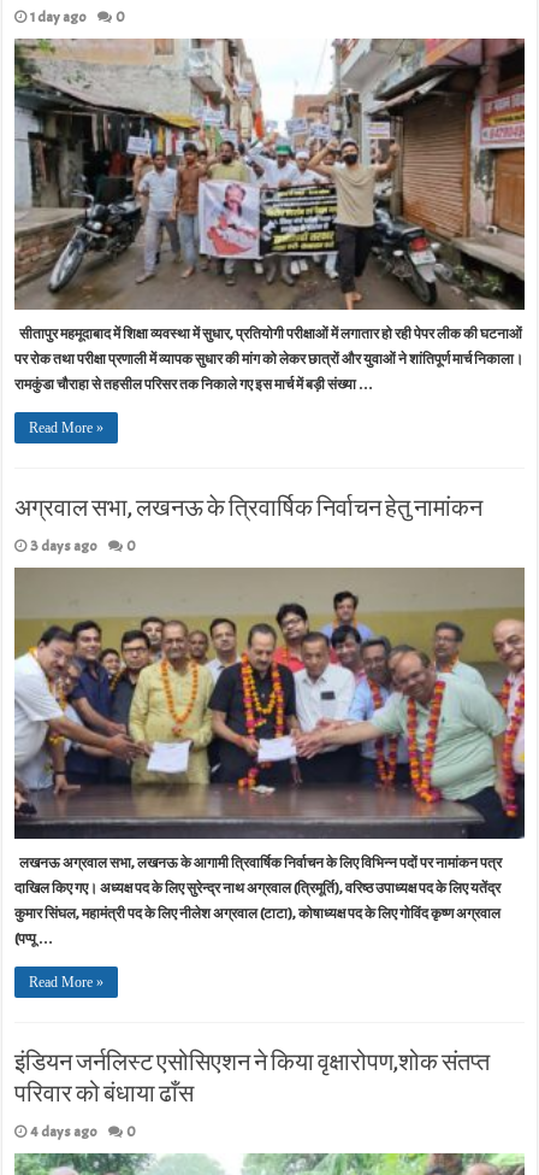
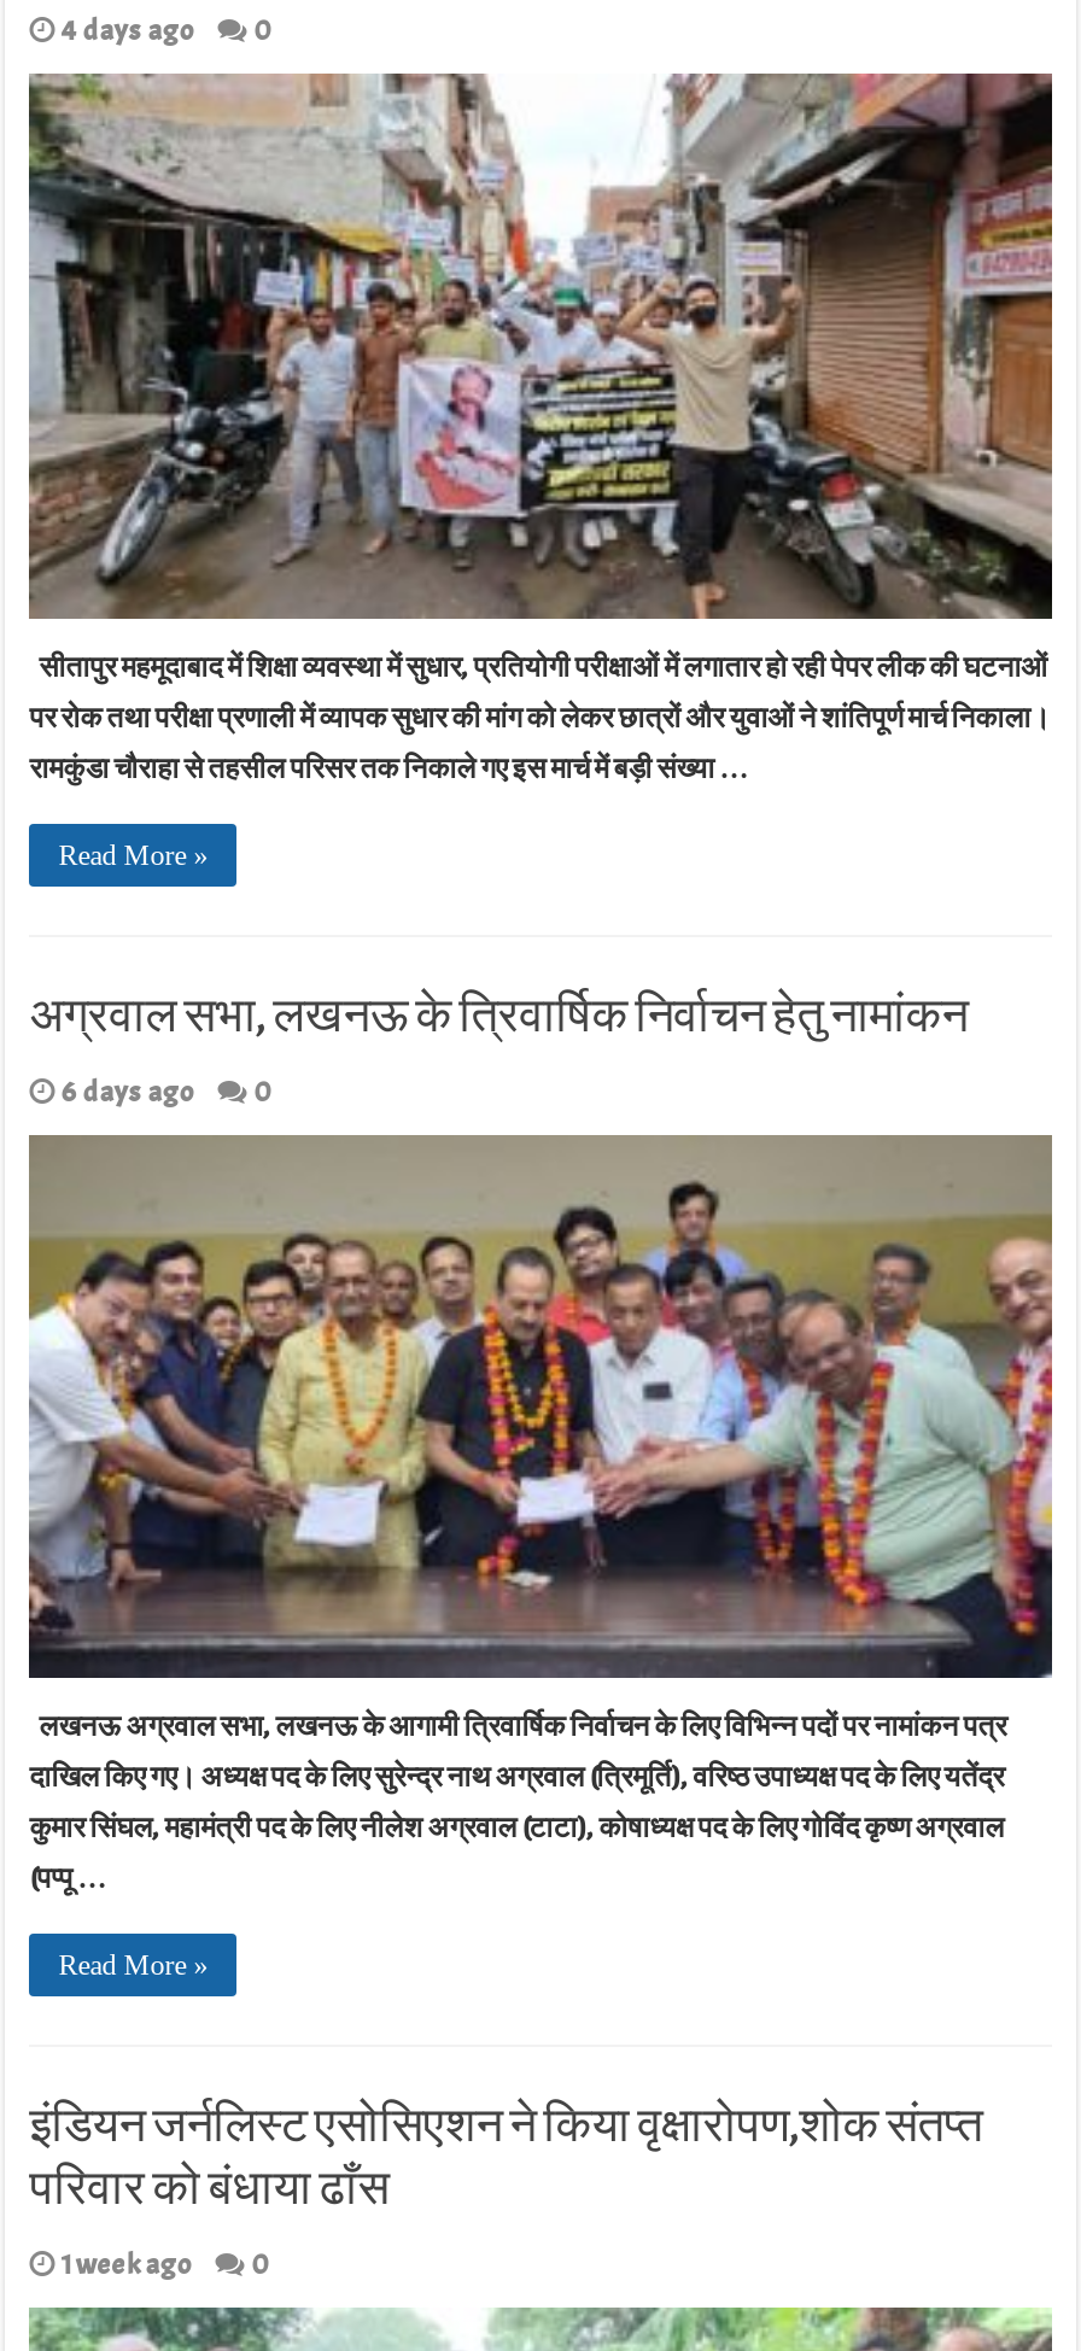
[30,7,125,26] 1 day ago 0 -> [61,12,273,51] 4 days ago 0
[30,536,136,555] 3 days ago 0 -> [61,1072,273,1111] 6 days ago 0
[30,1122,136,1142] 4 days ago 0 -> [61,2246,271,2284] 1 week ago 0

